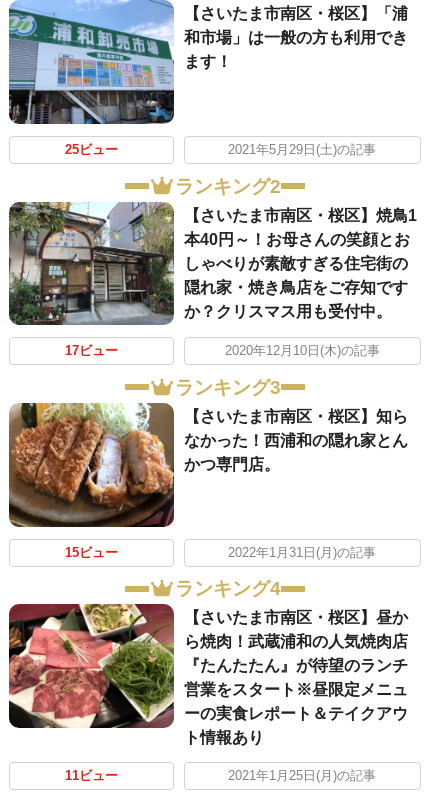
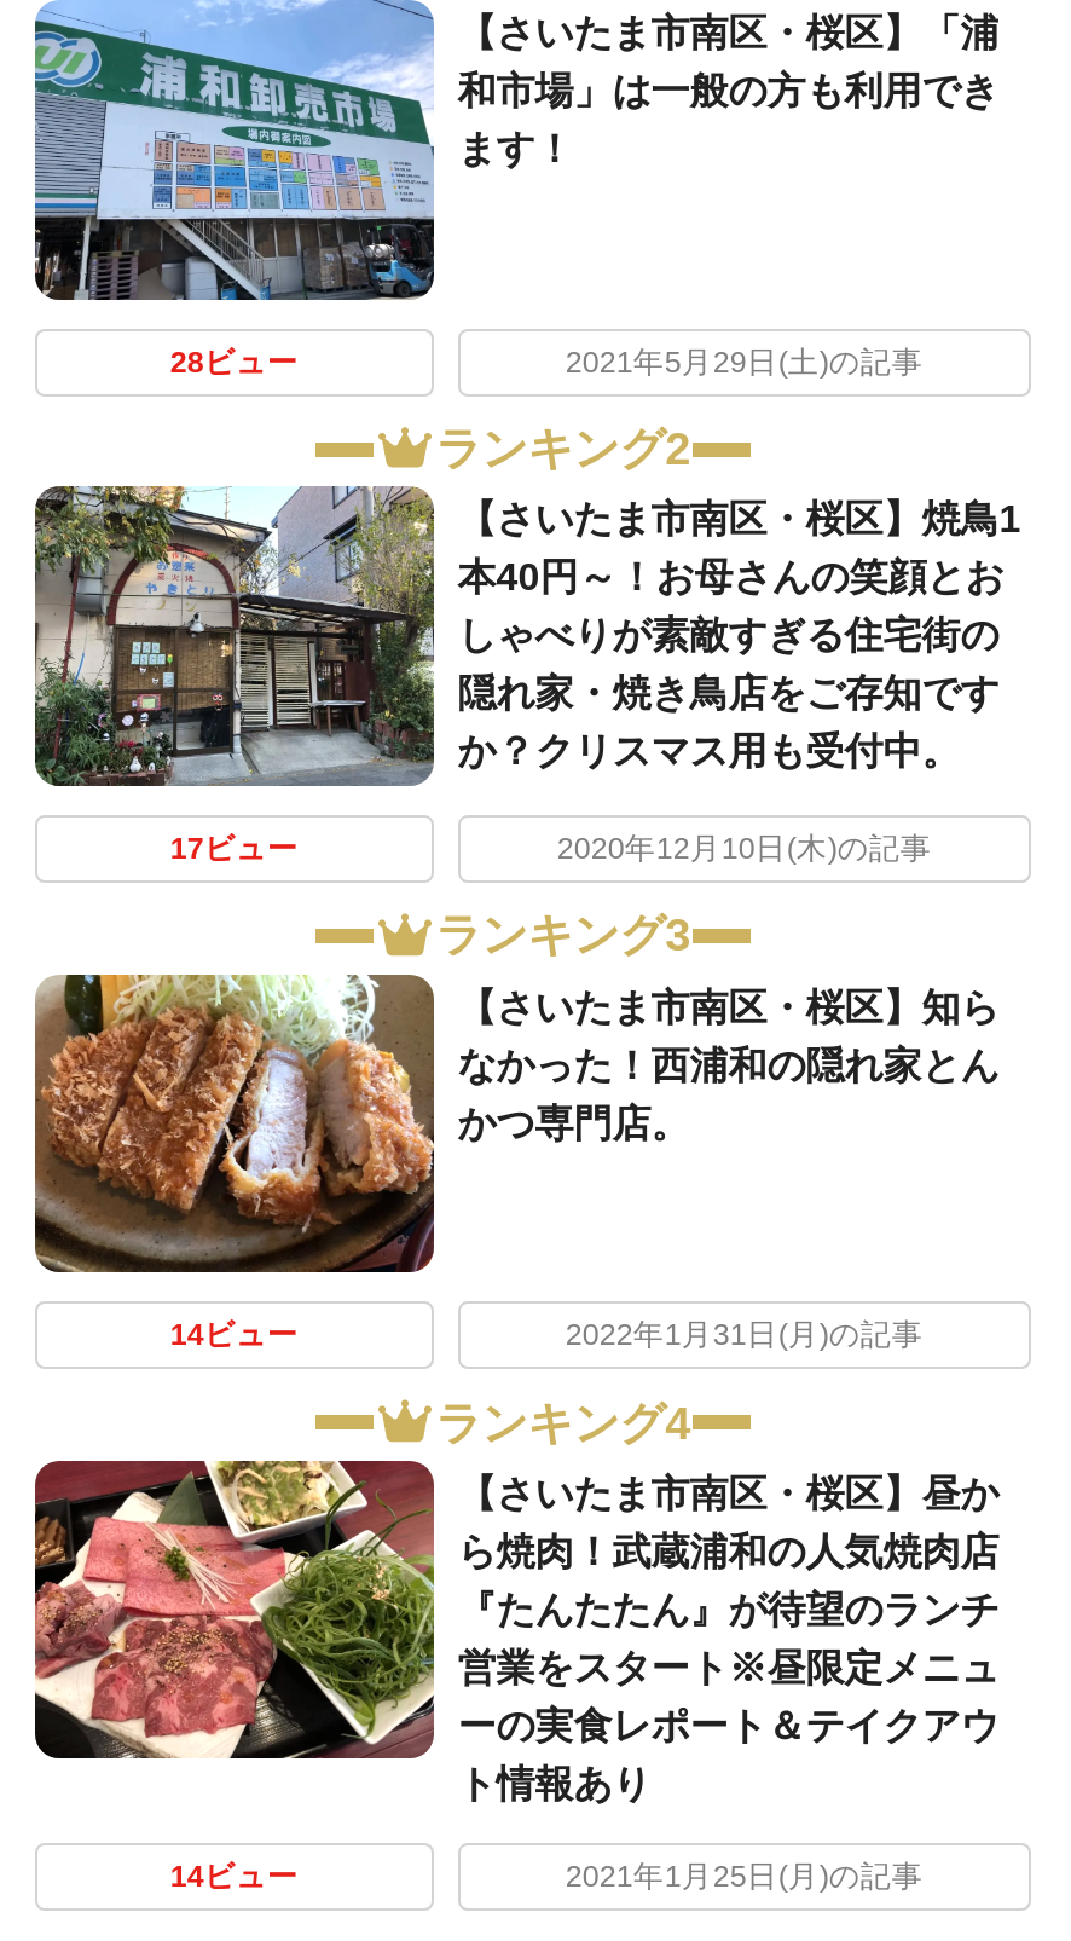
[65,143,118,157] 25ビュー -> [170,346,298,379] 28ビュー
[65,545,118,559] 15ビュー -> [170,1318,298,1352] 14ビュー
[65,769,118,783] 11ビュー -> [170,1859,298,1893] 14ビュー

